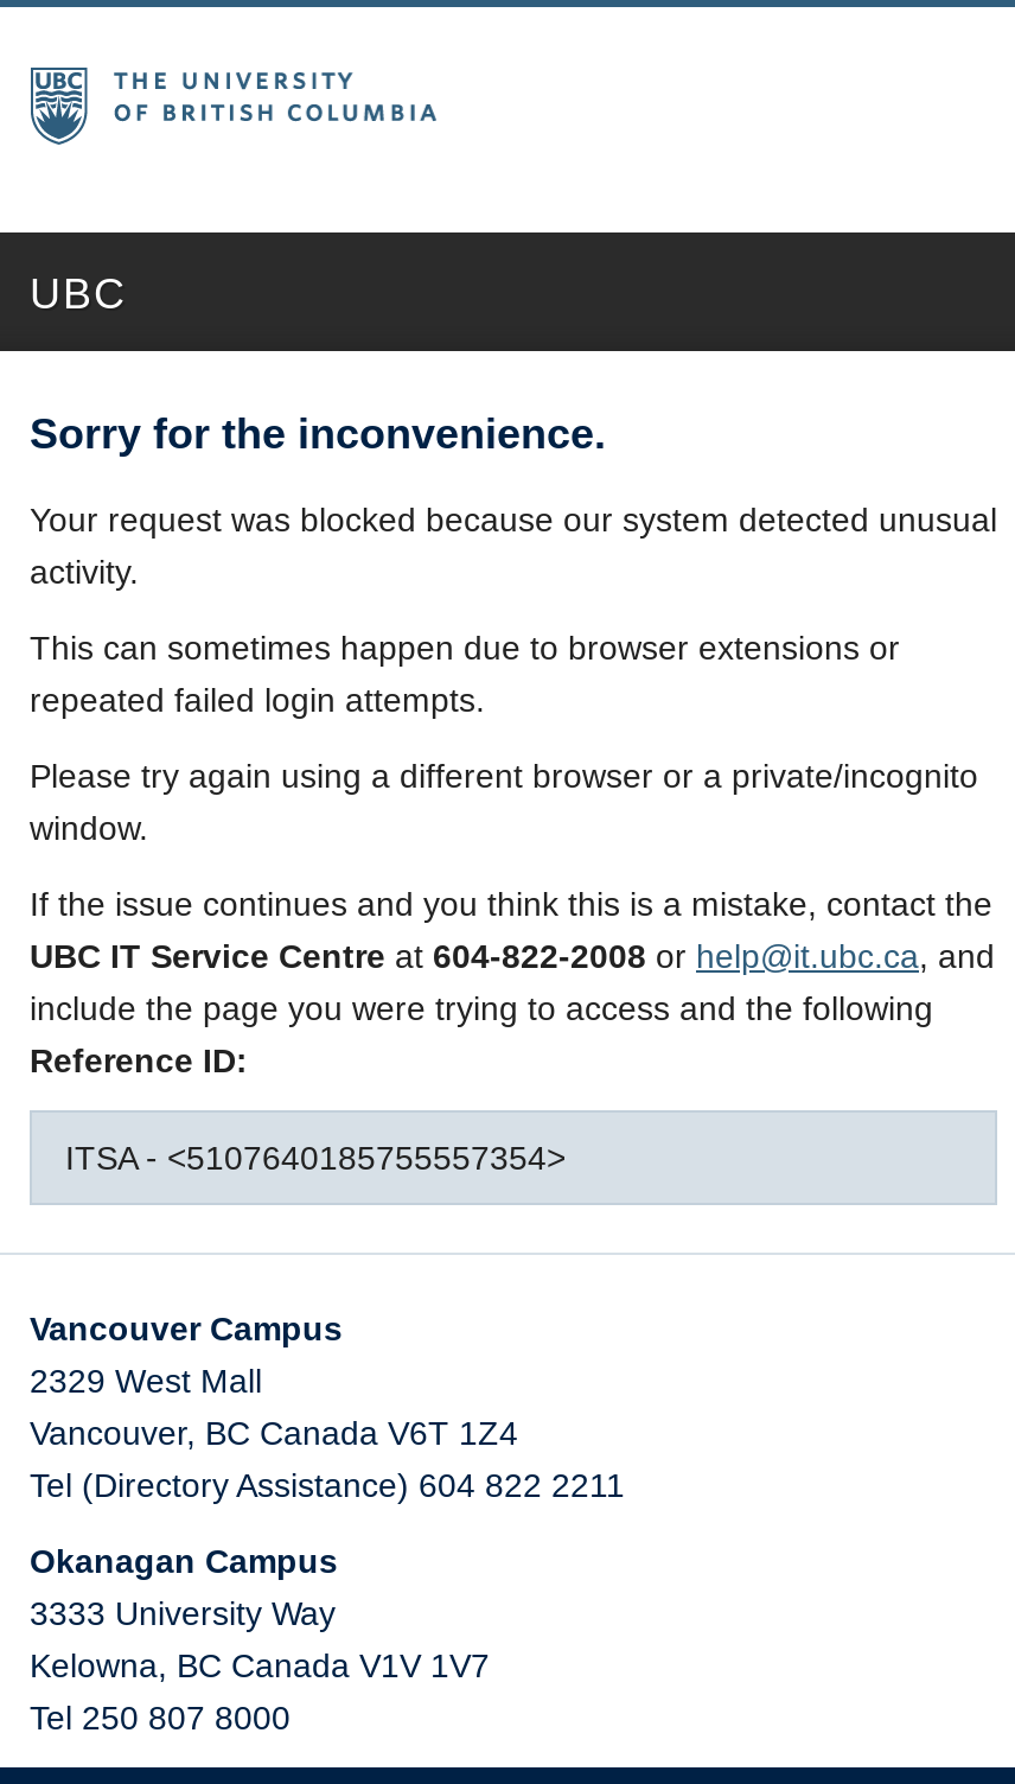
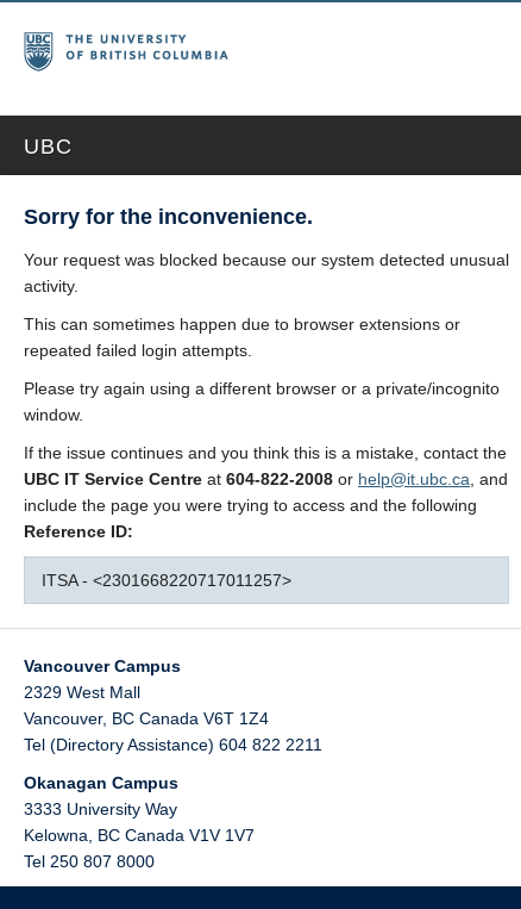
[65,1139,566,1177] ITSA - <5107640185755557354> -> [42,571,291,590] ITSA - <2301668220717011257>

